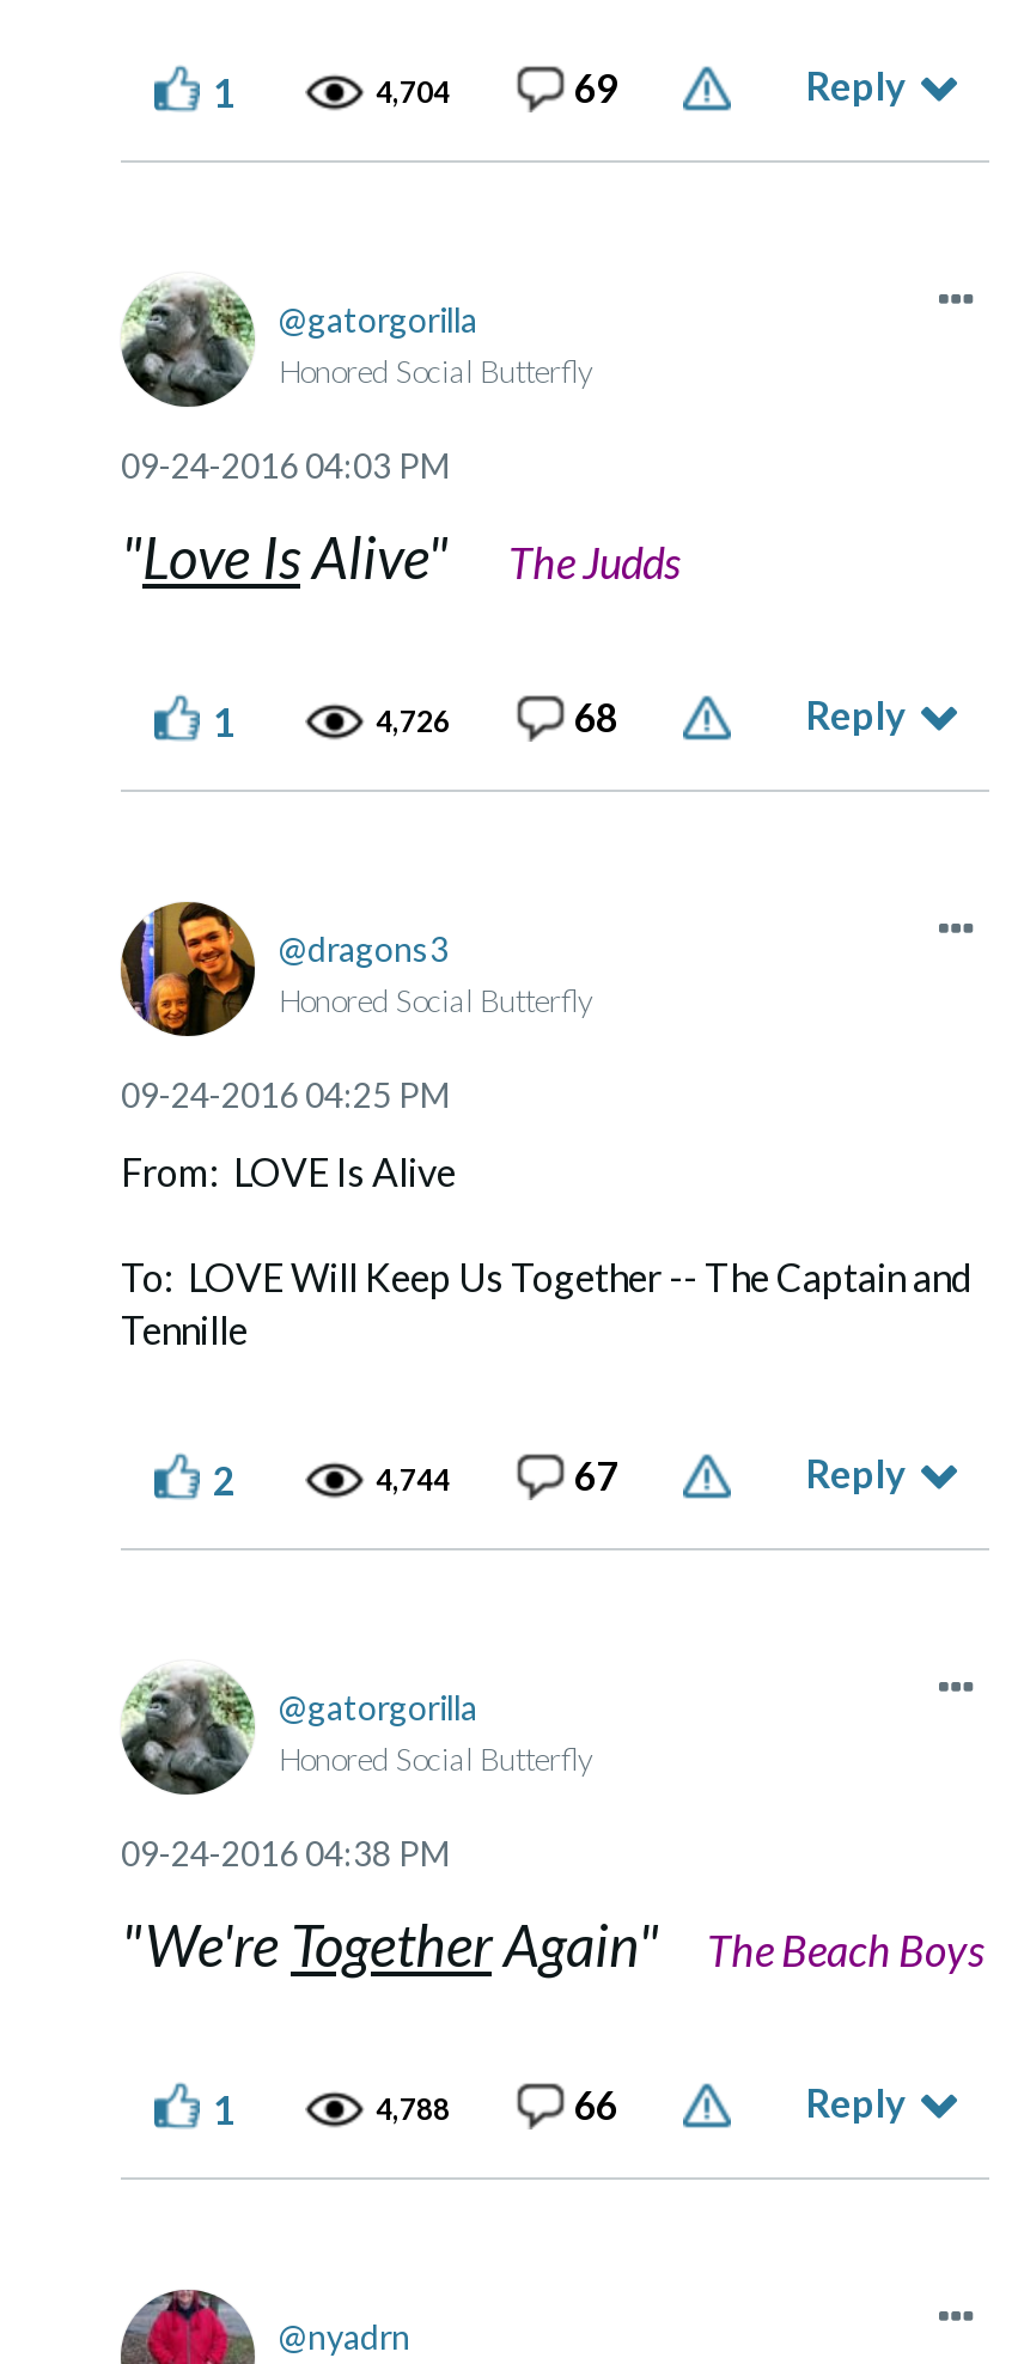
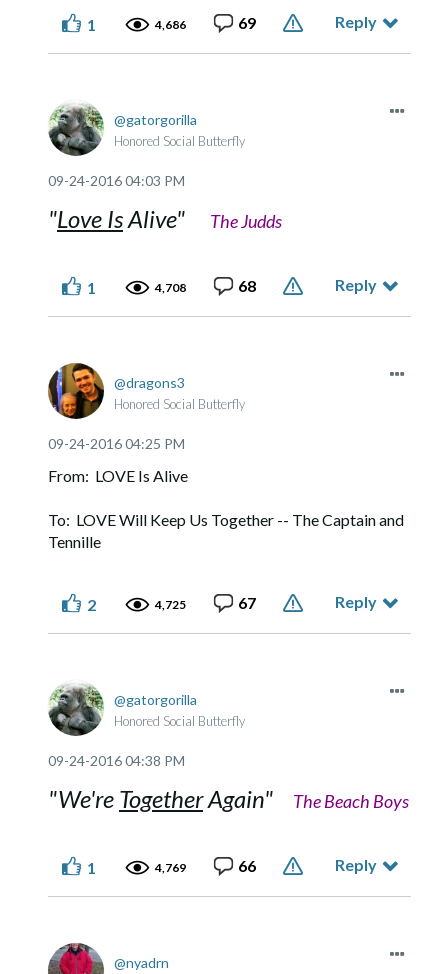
[376,73,450,109] 4,704 -> [154,17,185,32] 4,686
[376,703,450,739] 4,726 -> [154,280,185,295] 4,708
[376,1461,450,1497] 4,744 -> [154,597,185,612] 4,725
[376,2091,450,2126] 4,788 -> [154,860,185,875] 4,769

